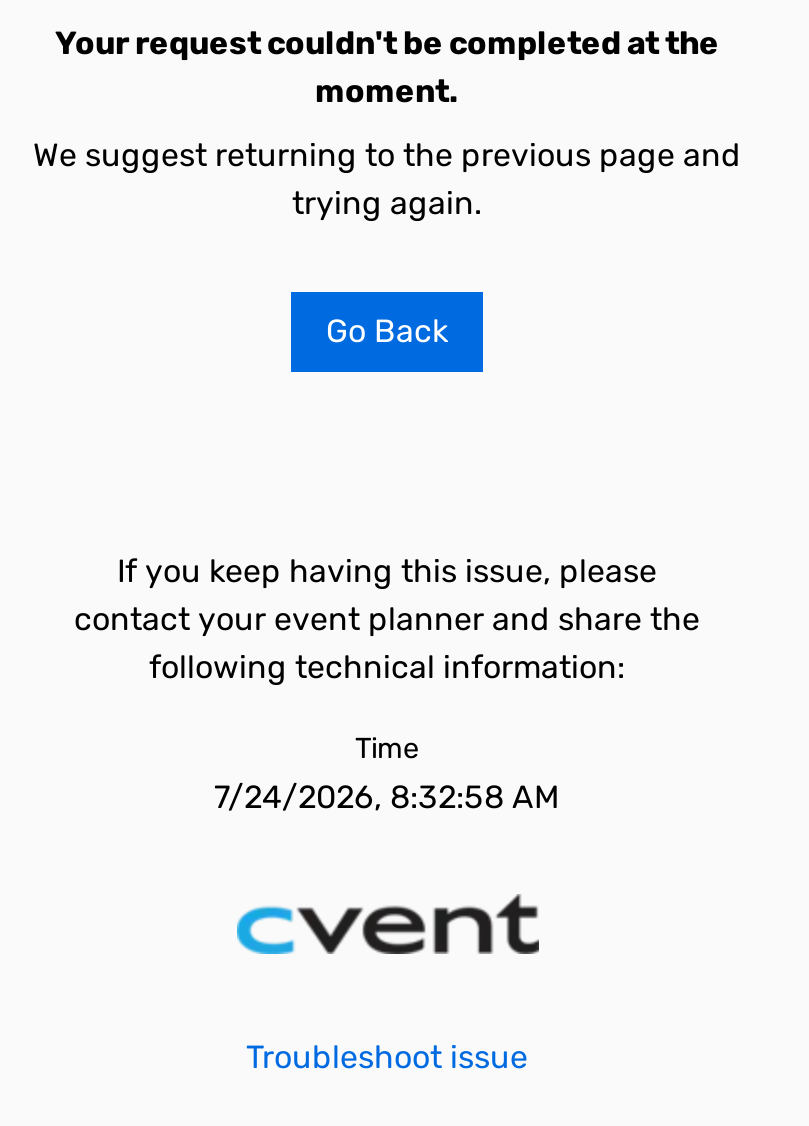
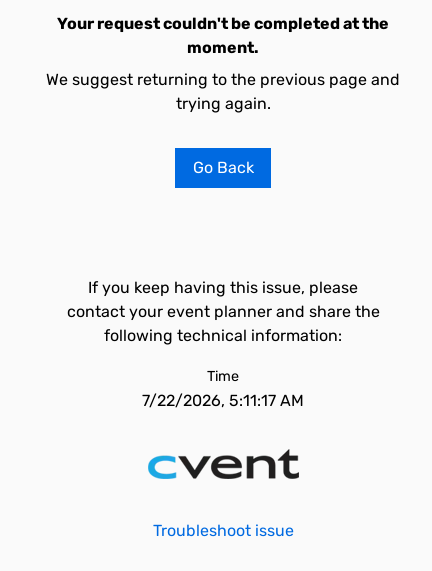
[214,778,560,816] 7/24/2026, 8:32:58 AM -> [142,391,304,410] 7/22/2026, 5:11:17 AM

